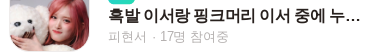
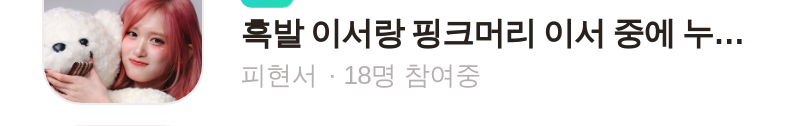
[108,29,228,44] 피현서 17명 참여중 -> [240,59,481,89] 피현서 18명 참여중

